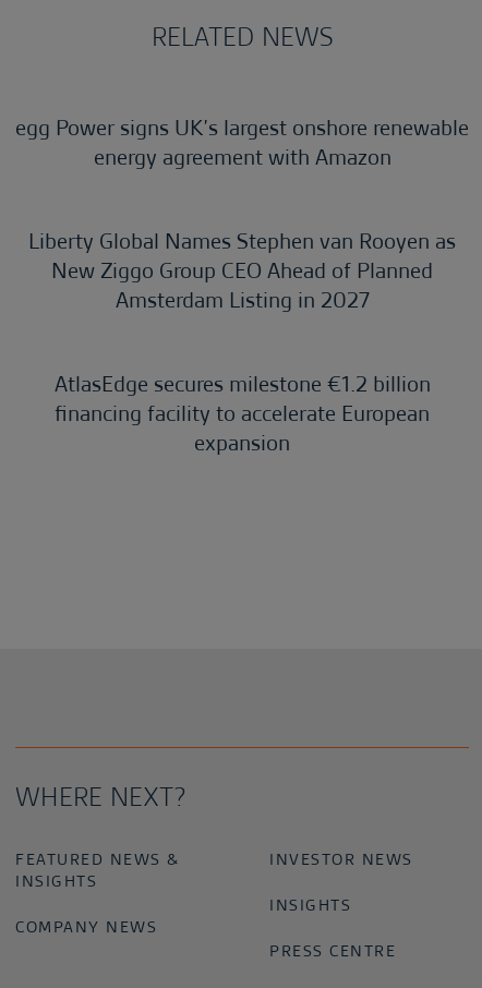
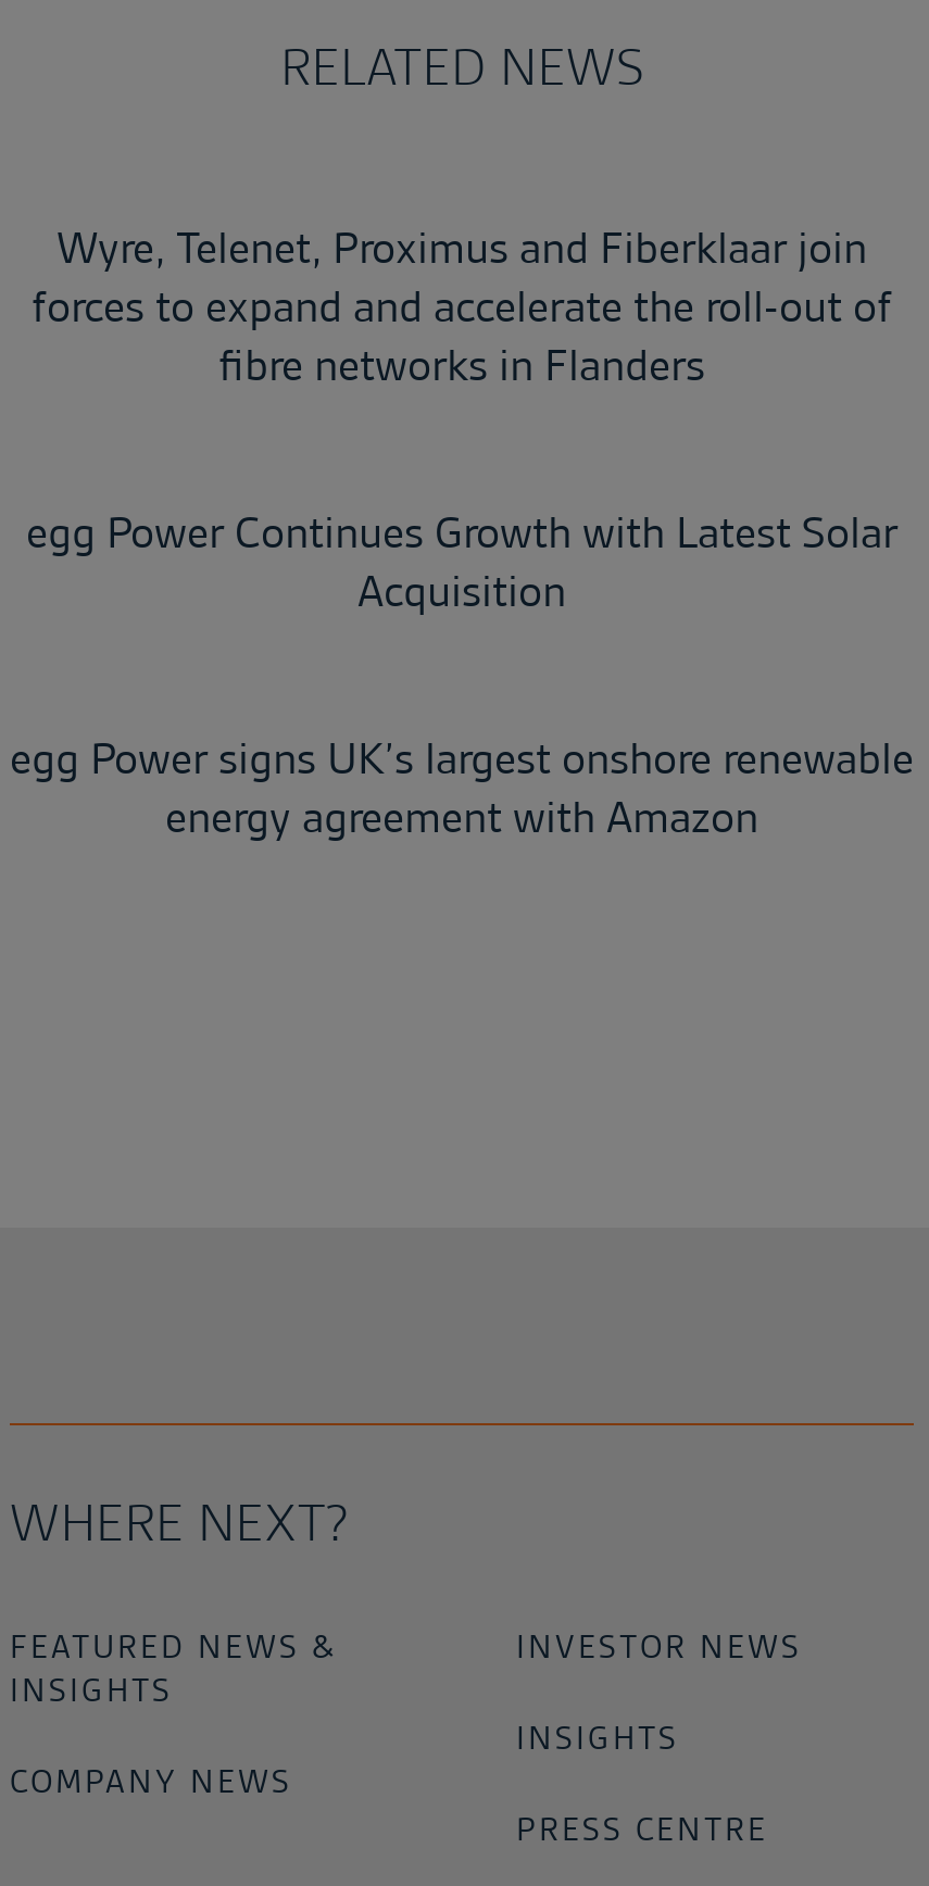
none -> [26,217,897,621] Wyre, Telenet, Proximus and Fiberklaar join | forces to expand and accelerate the roll-out of | fibre networks in Flanders | egg Power Continues Growth with Latest Solar | Acquisition
moved [15,112,469,172] -> [10,728,914,847]: egg Power signs UK’s largest onshore renewable | energy agreement with Amazon
[28,226,456,458] Liberty Global Names Stephen van Rooyen as | New Ziggo Group CEO Ahead of Planned | Amsterdam Listing in 2027 | AtlasEdge secures milestone €1.2 billion | financing facility to accelerate European | expansion -> none

